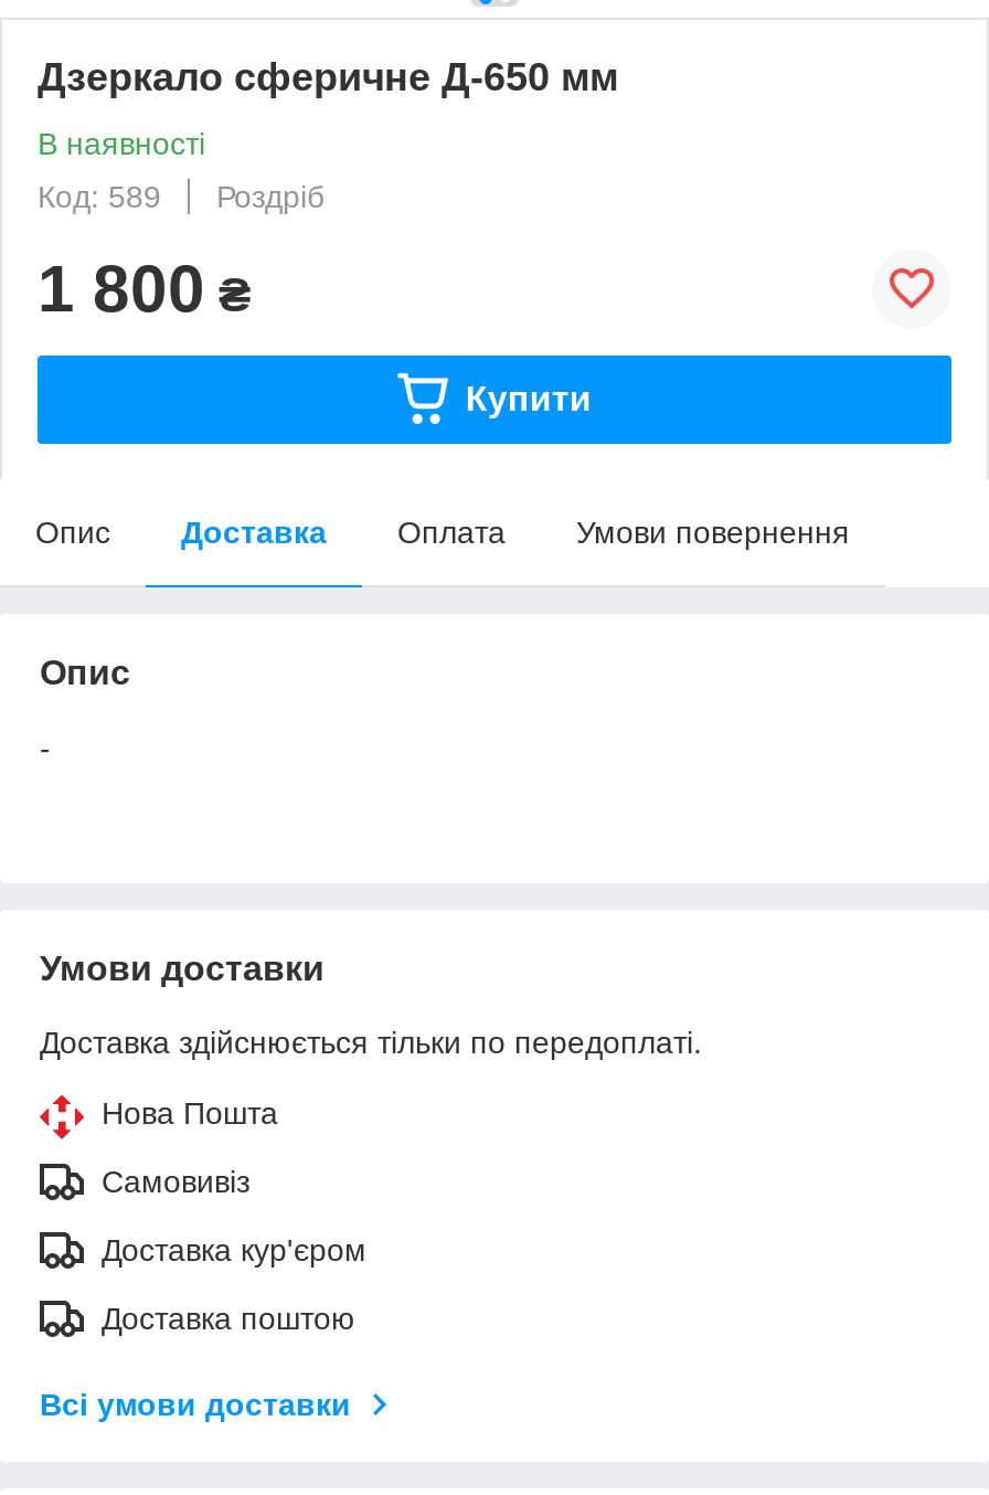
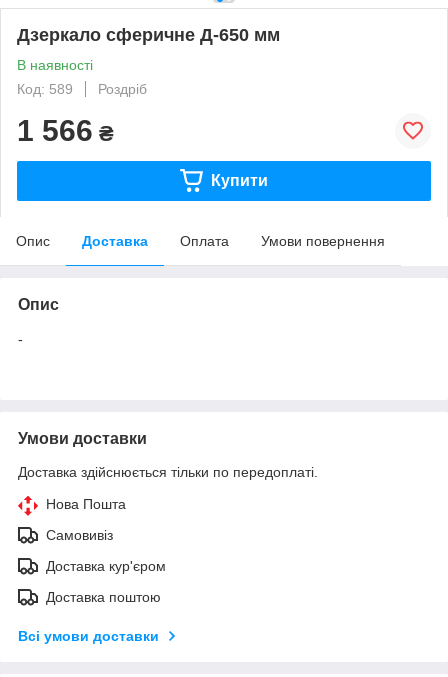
[38,251,252,324] 1 800 ₴ -> [17,114,114,147] 1 566 ₴

